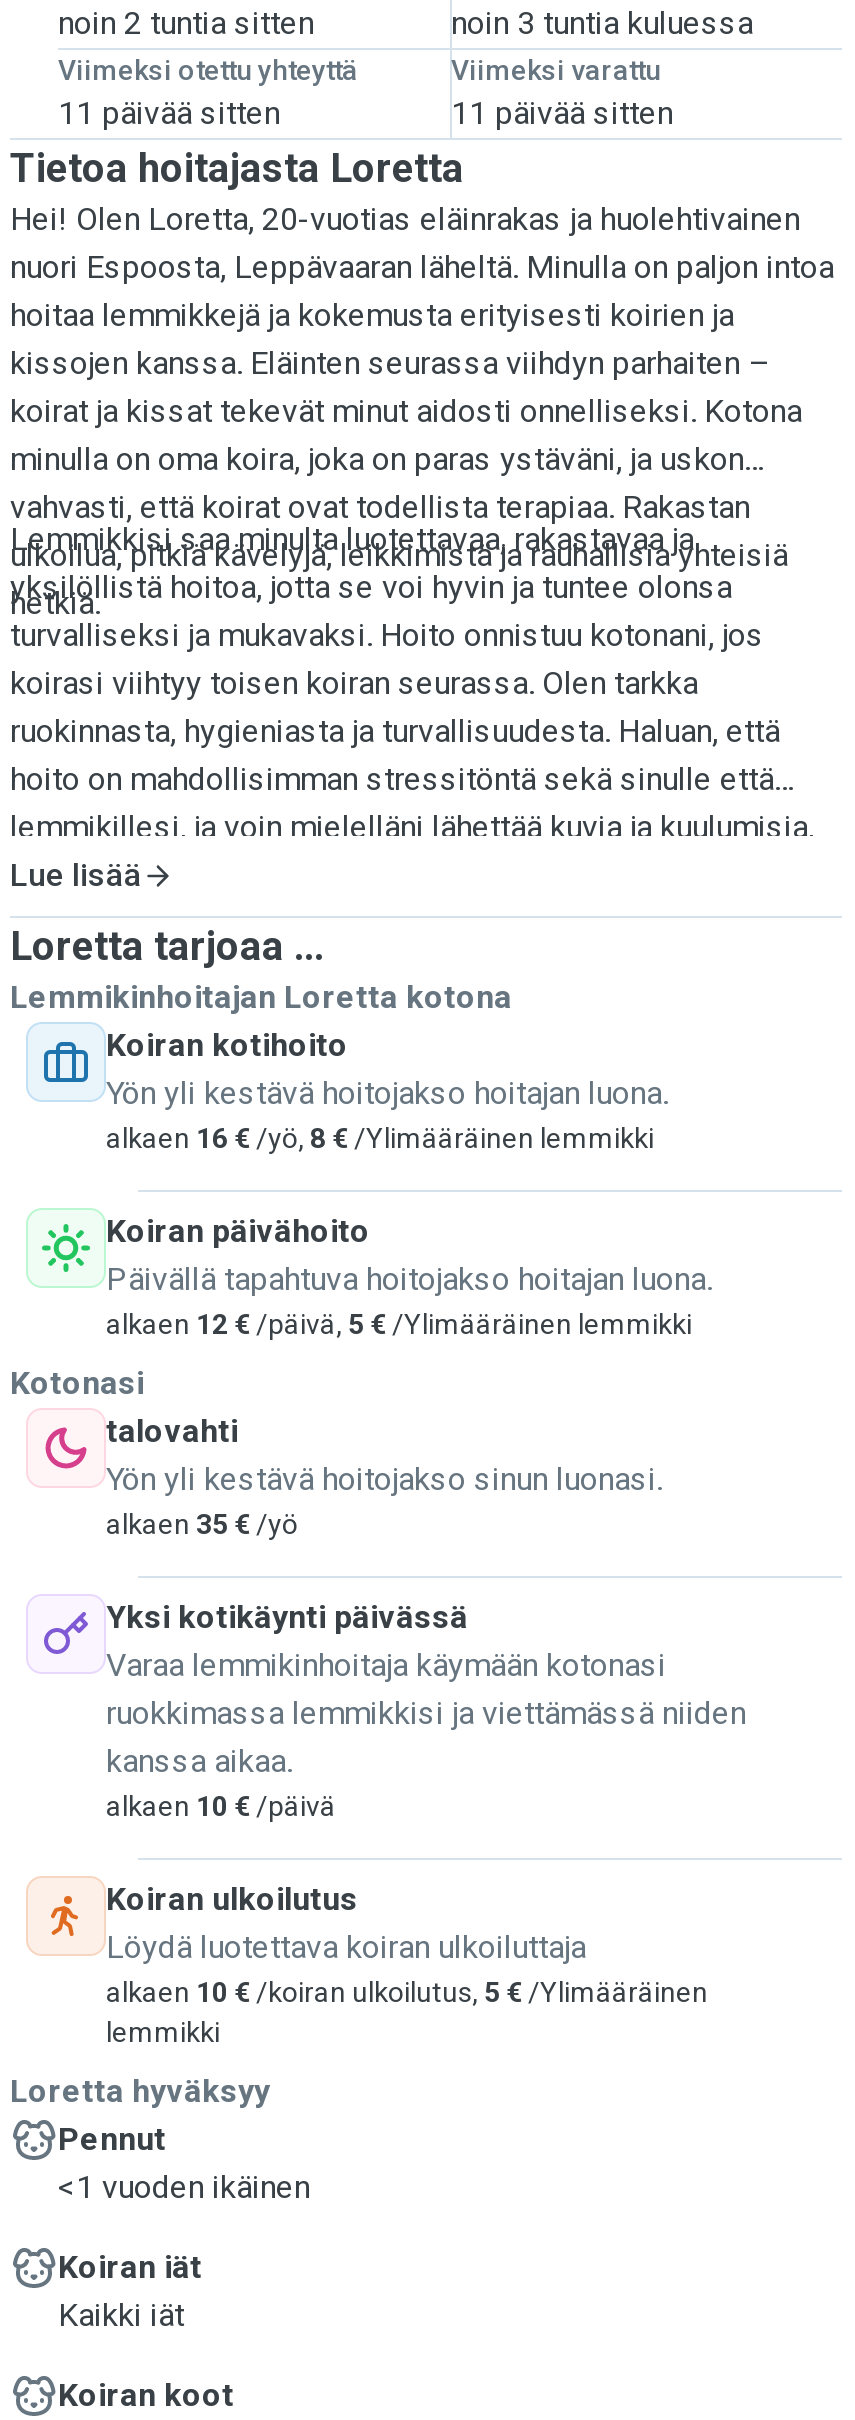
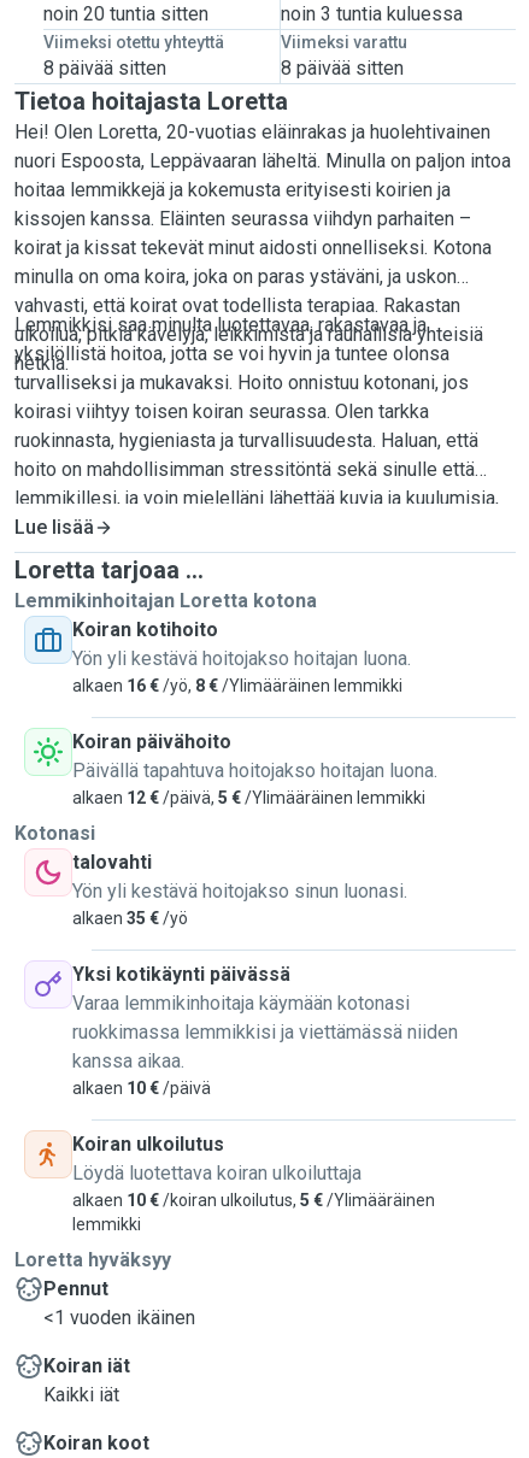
[58,4,314,42] noin 2 tuntia sitten -> [43,2,208,25] noin 20 tuntia sitten
[58,94,280,132] 11 päivää sitten -> [43,57,166,80] 8 päivää sitten
[451,94,673,132] 11 päivää sitten -> [280,57,403,80] 8 päivää sitten

